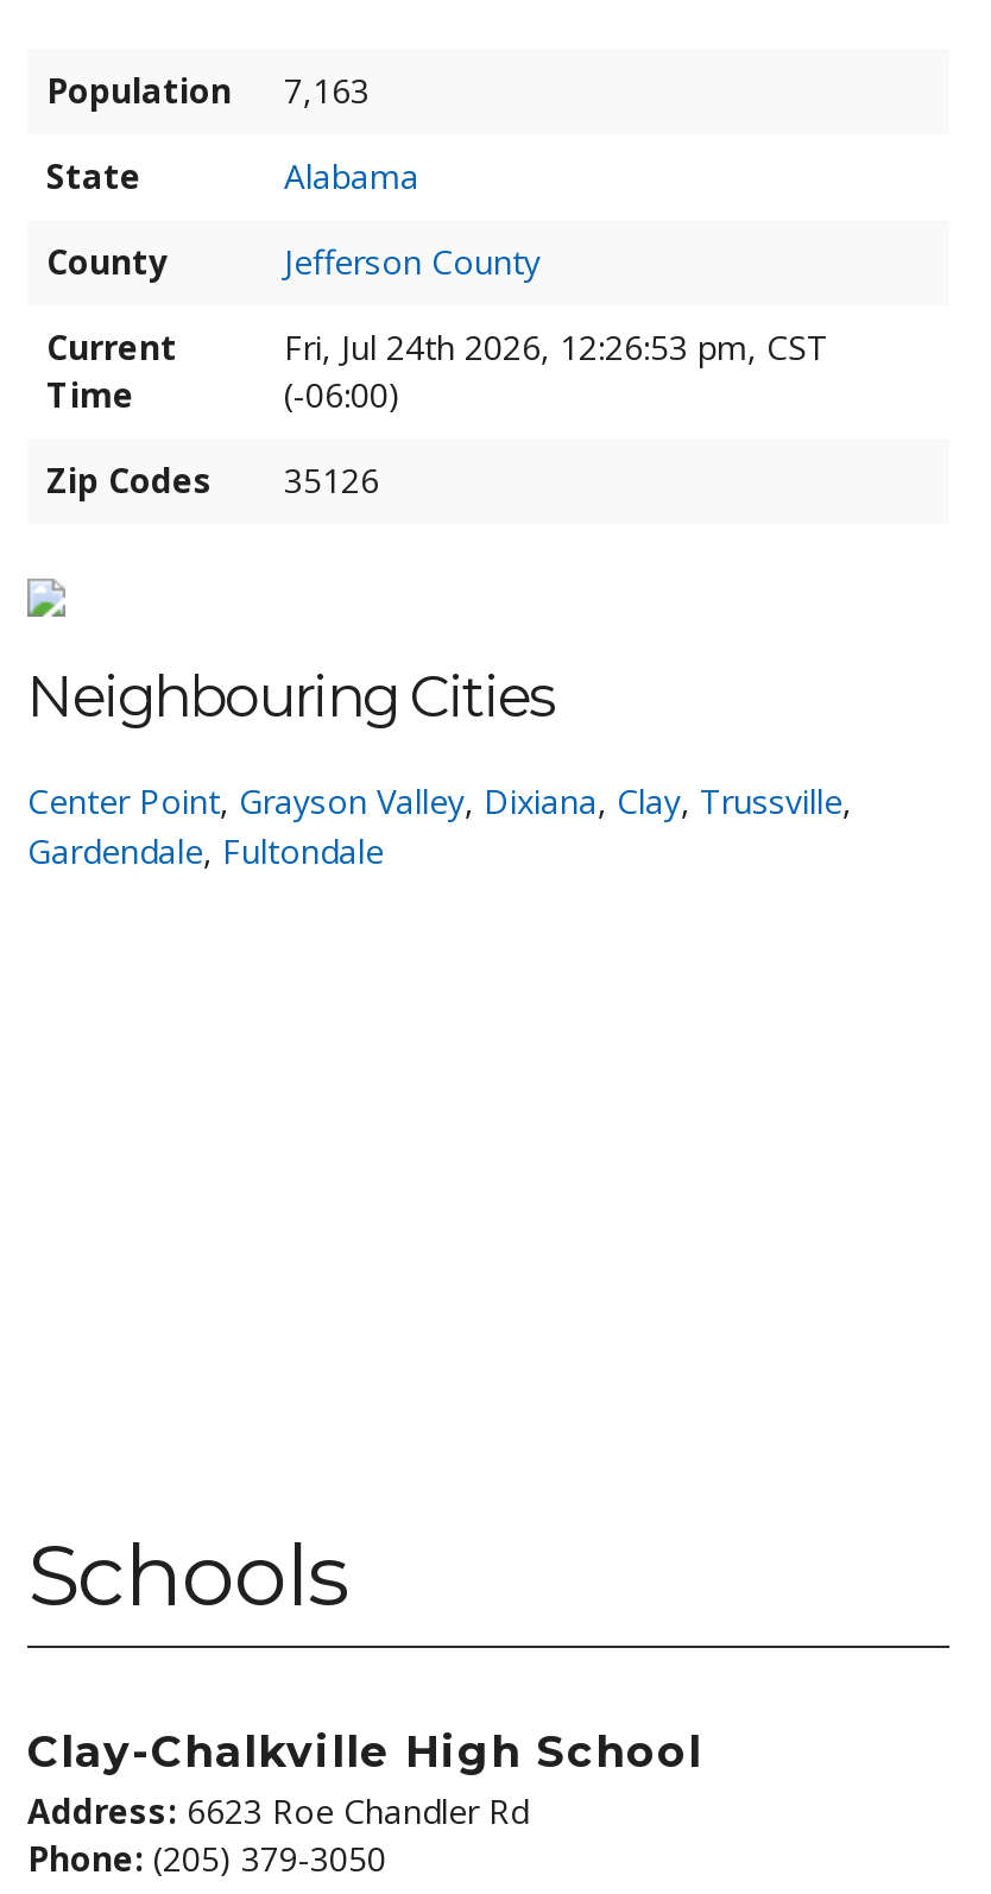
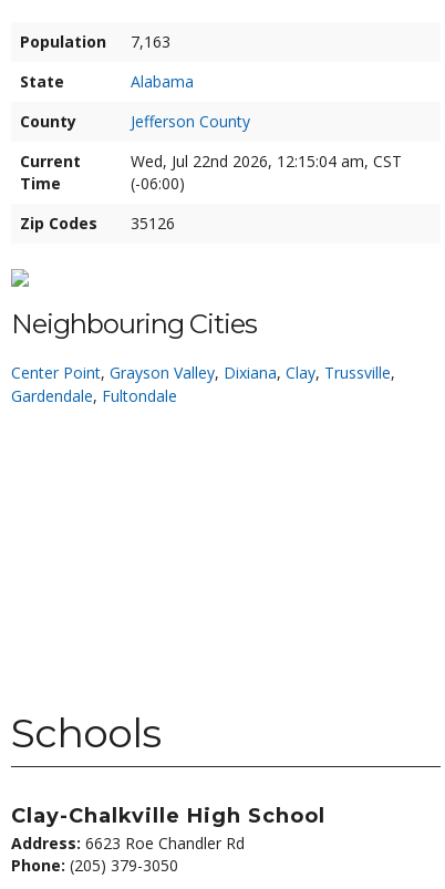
[284,324,828,370] Fri, Jul 24th 2026, 12:26:53 pm, CST -> [131,151,402,172] Wed, Jul 22nd 2026, 12:15:04 am, CST

